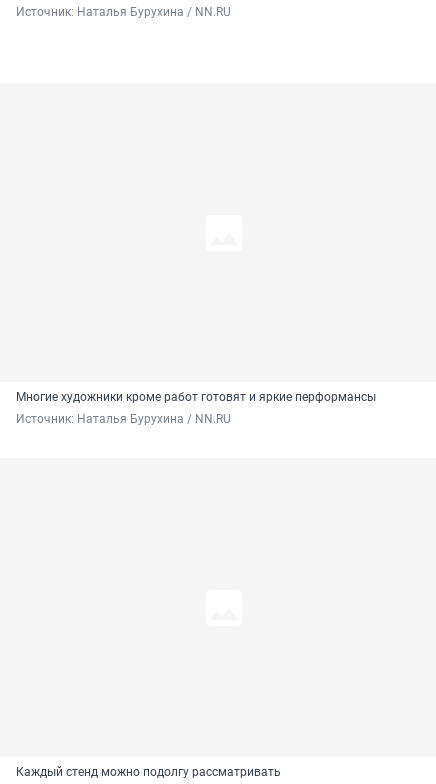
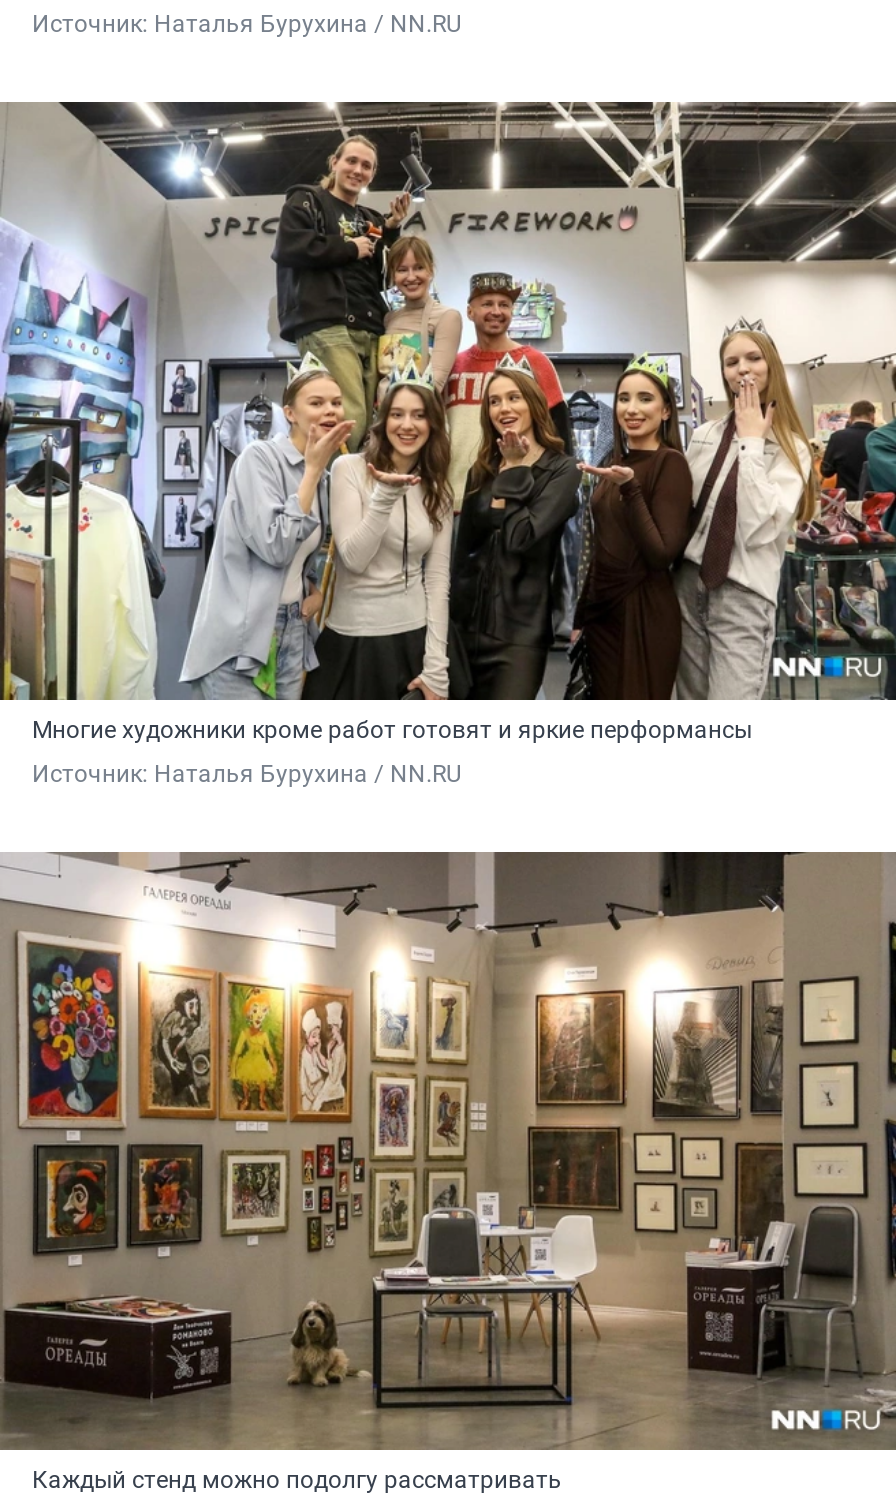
none -> [6,100,890,702] [image]
none -> [6,850,890,1452] [image]

